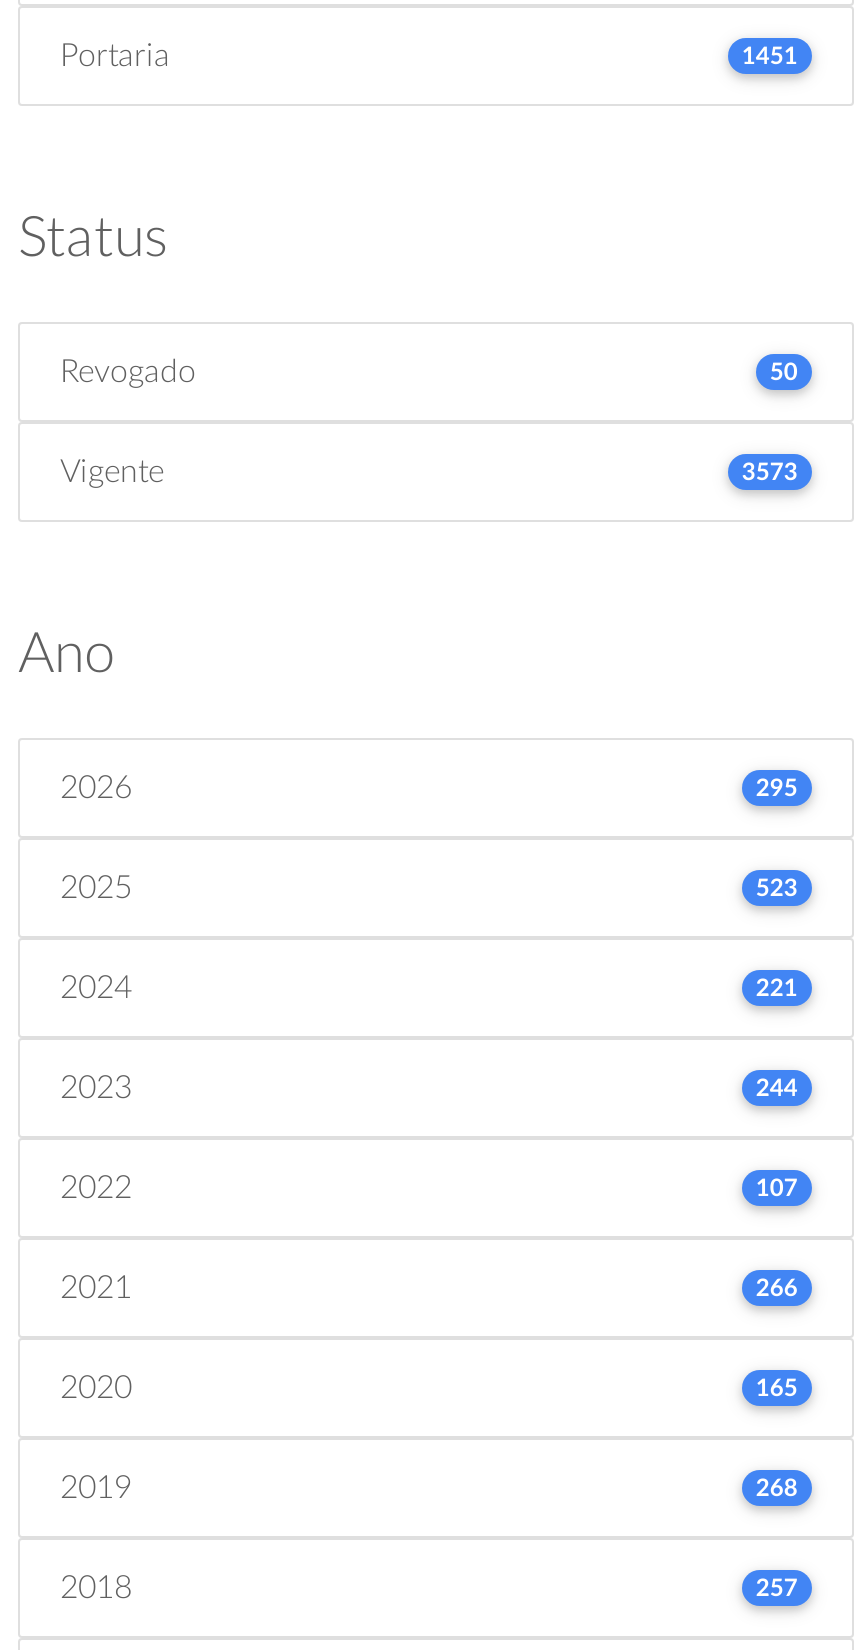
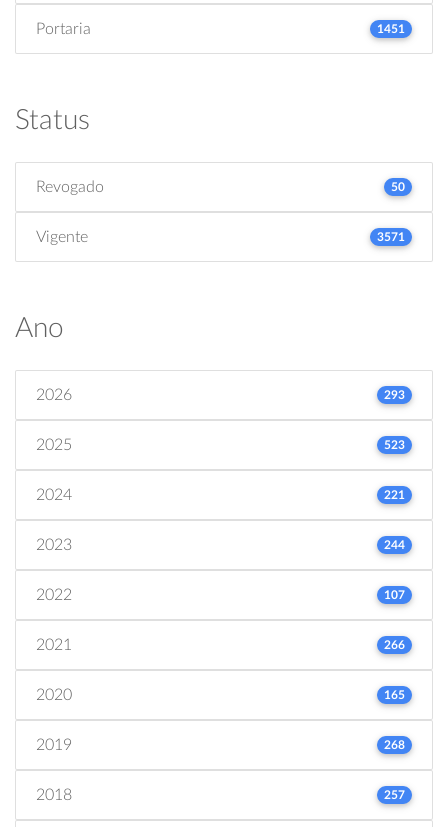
[742,460,798,484] 3573 -> [377,231,405,243] 3571
[756,776,798,800] 295 -> [384,389,405,401] 293

